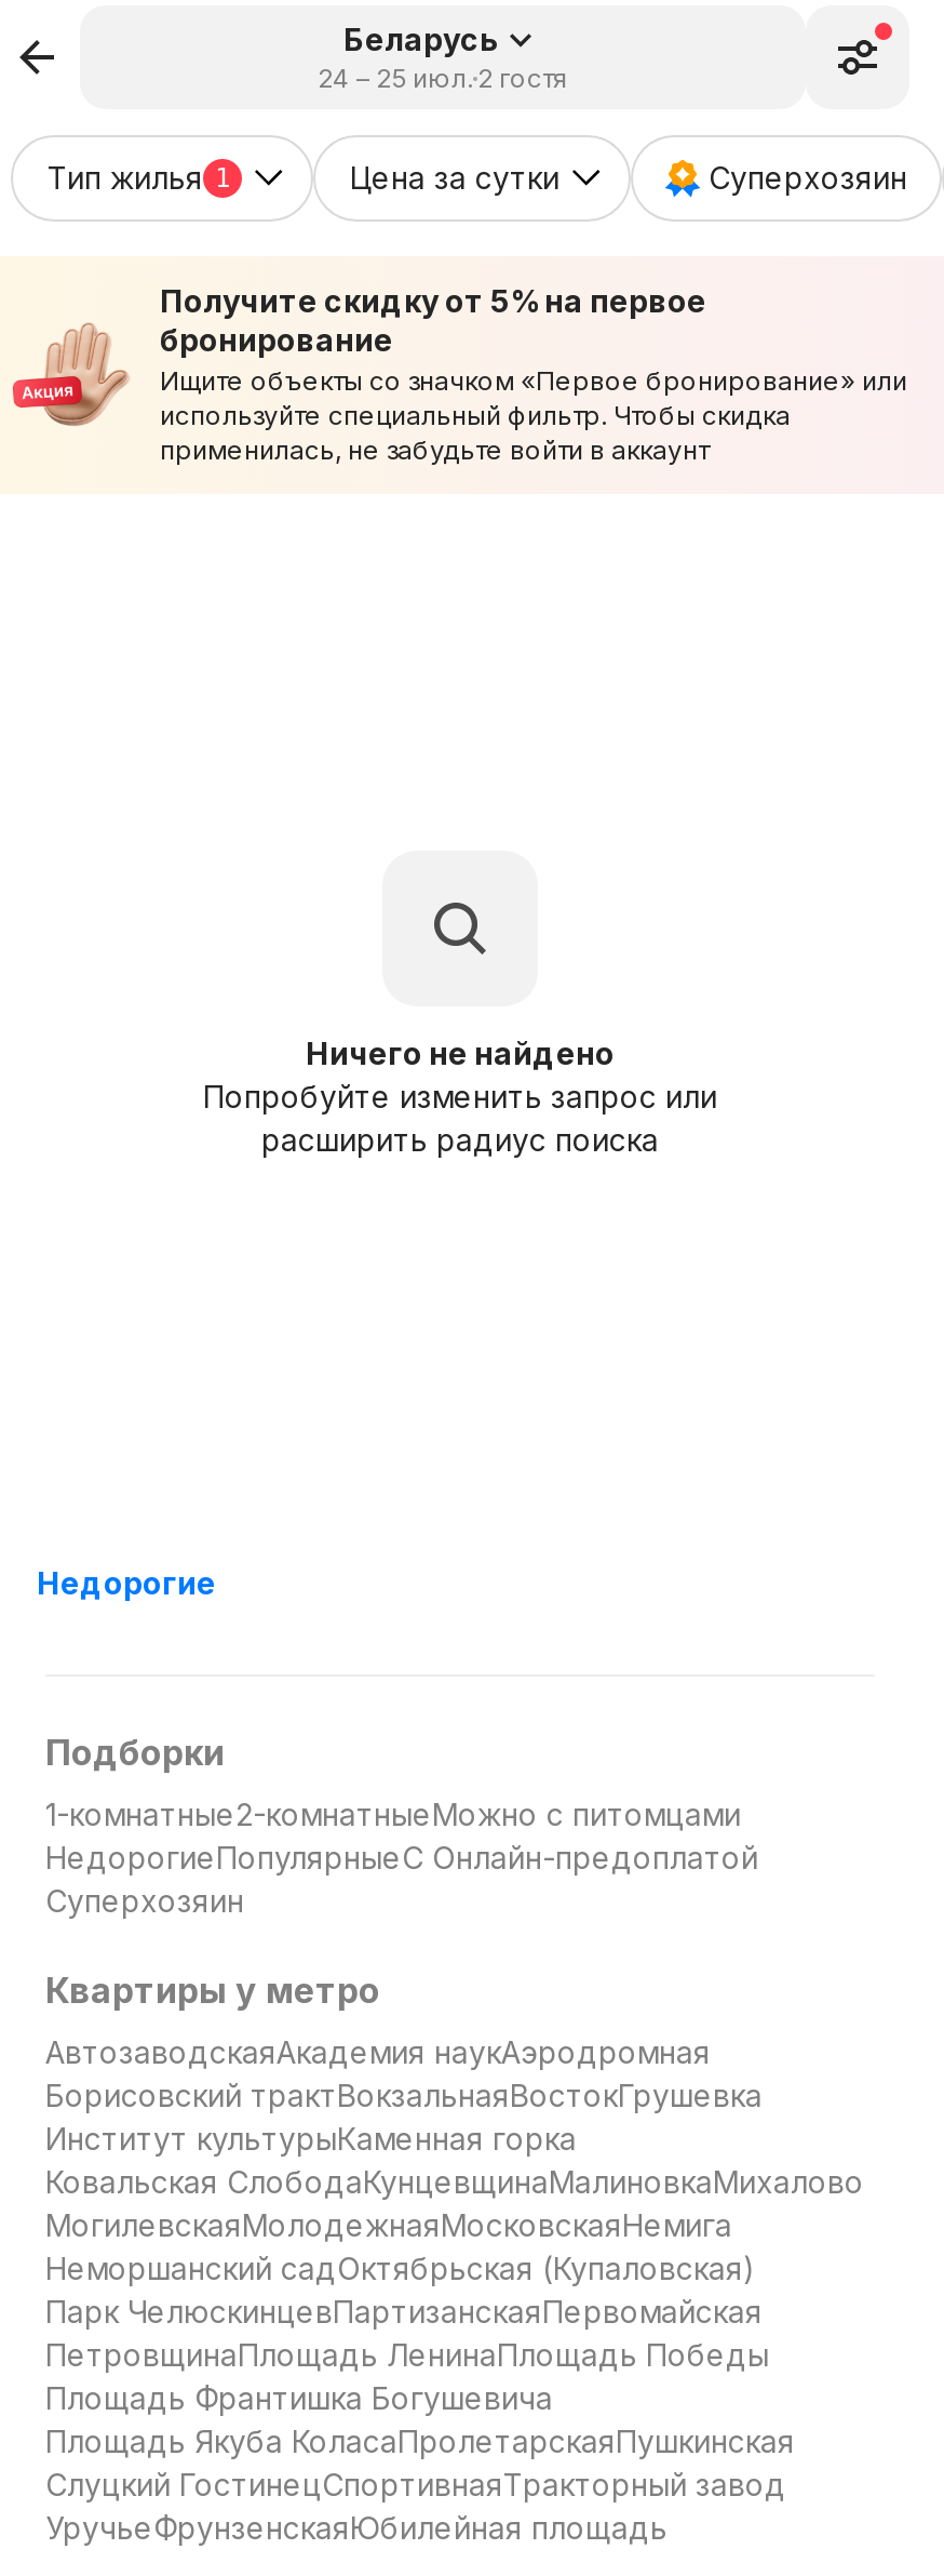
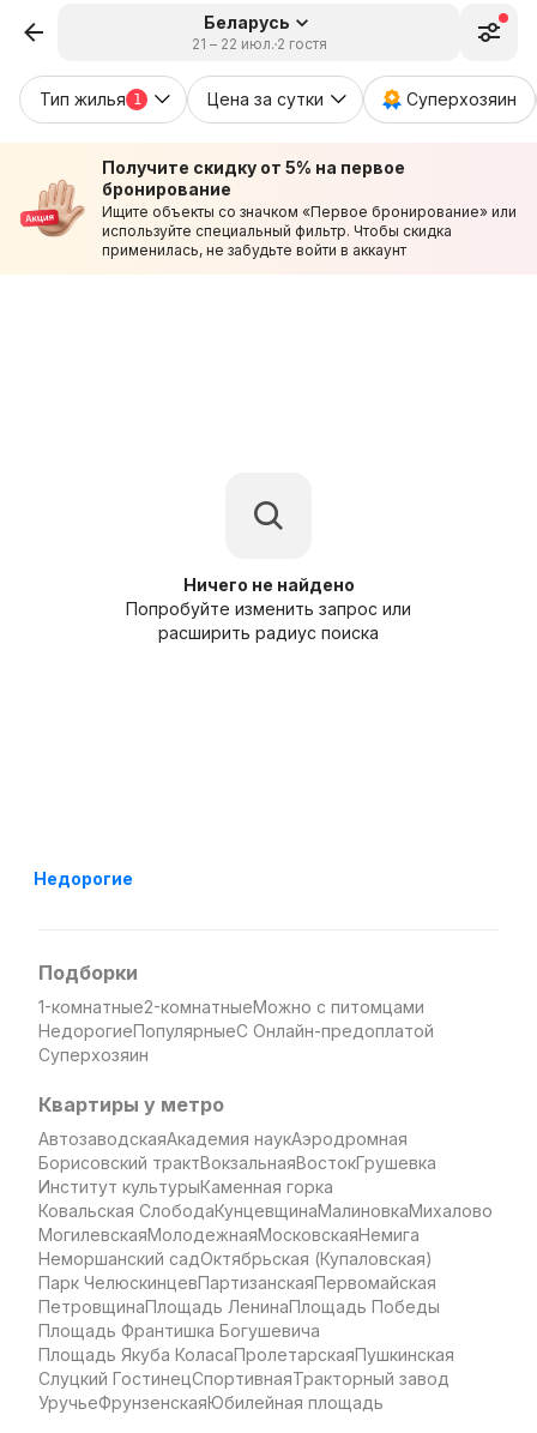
[318,62,568,94] 24 – 25 июл. 2 гостя -> [191,35,327,53] 21 – 22 июл. 2 гостя

